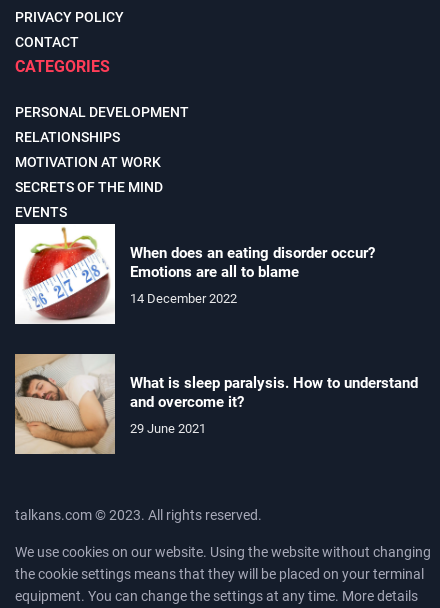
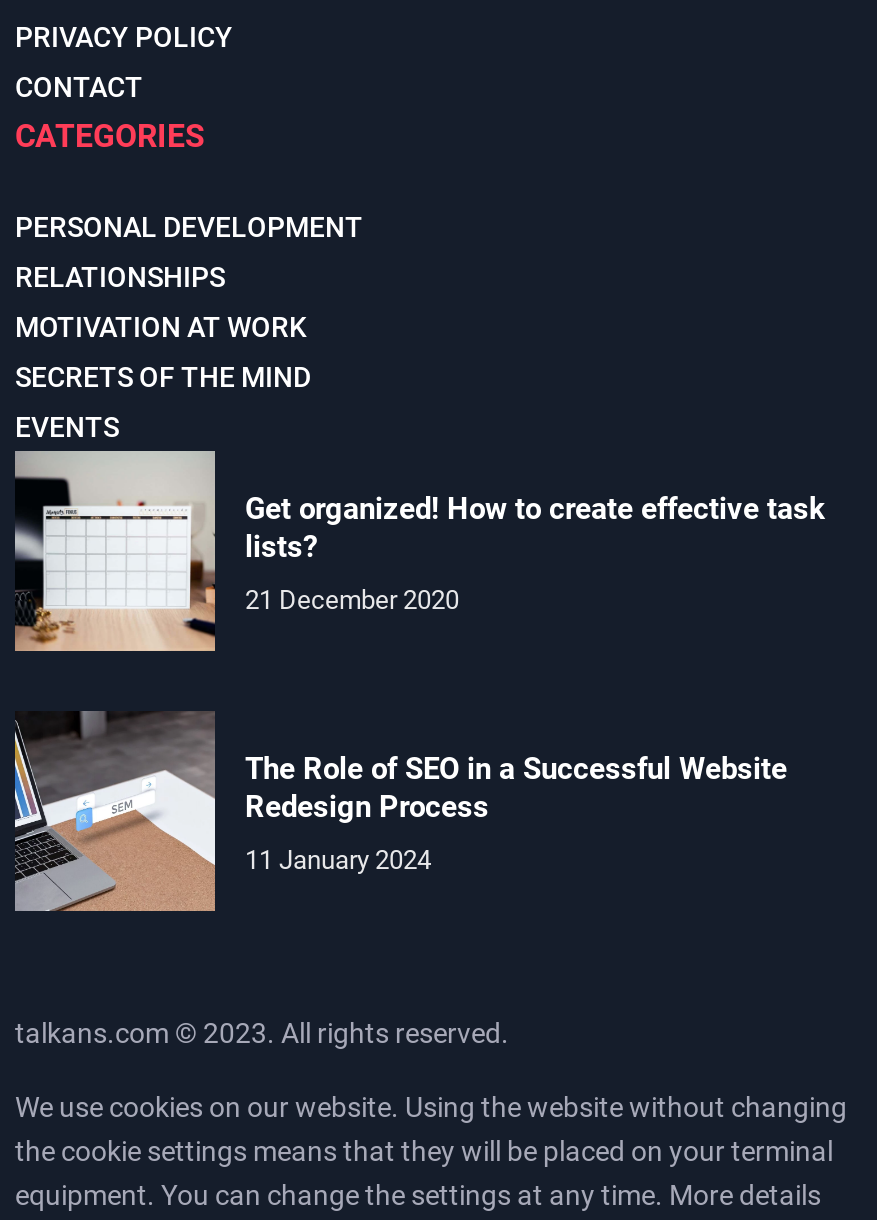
[14,224,375,325] [image] | When does an eating disorder occur? | Emotions are all to blame -> [13,452,825,652] [image] | Get organized! How to create effective task | lists?
[130,291,237,306] 14 December 2022 -> [245,585,459,615] 21 December 2020
[14,353,418,455] [image] | What is sleep paralysis. How to understand | and overcome it? -> [13,712,787,912] [image] | The Role of SEO in a Successful Website | Redesign Process
[130,421,206,436] 29 June 2021 -> [245,845,431,875] 11 January 2024

